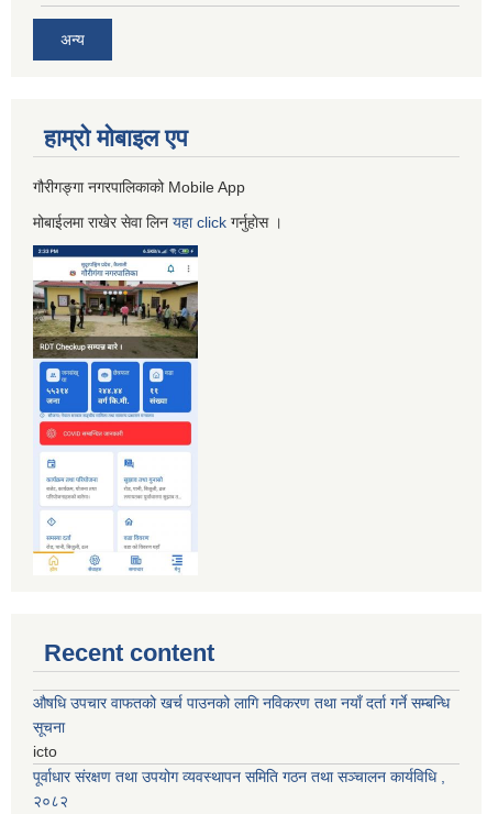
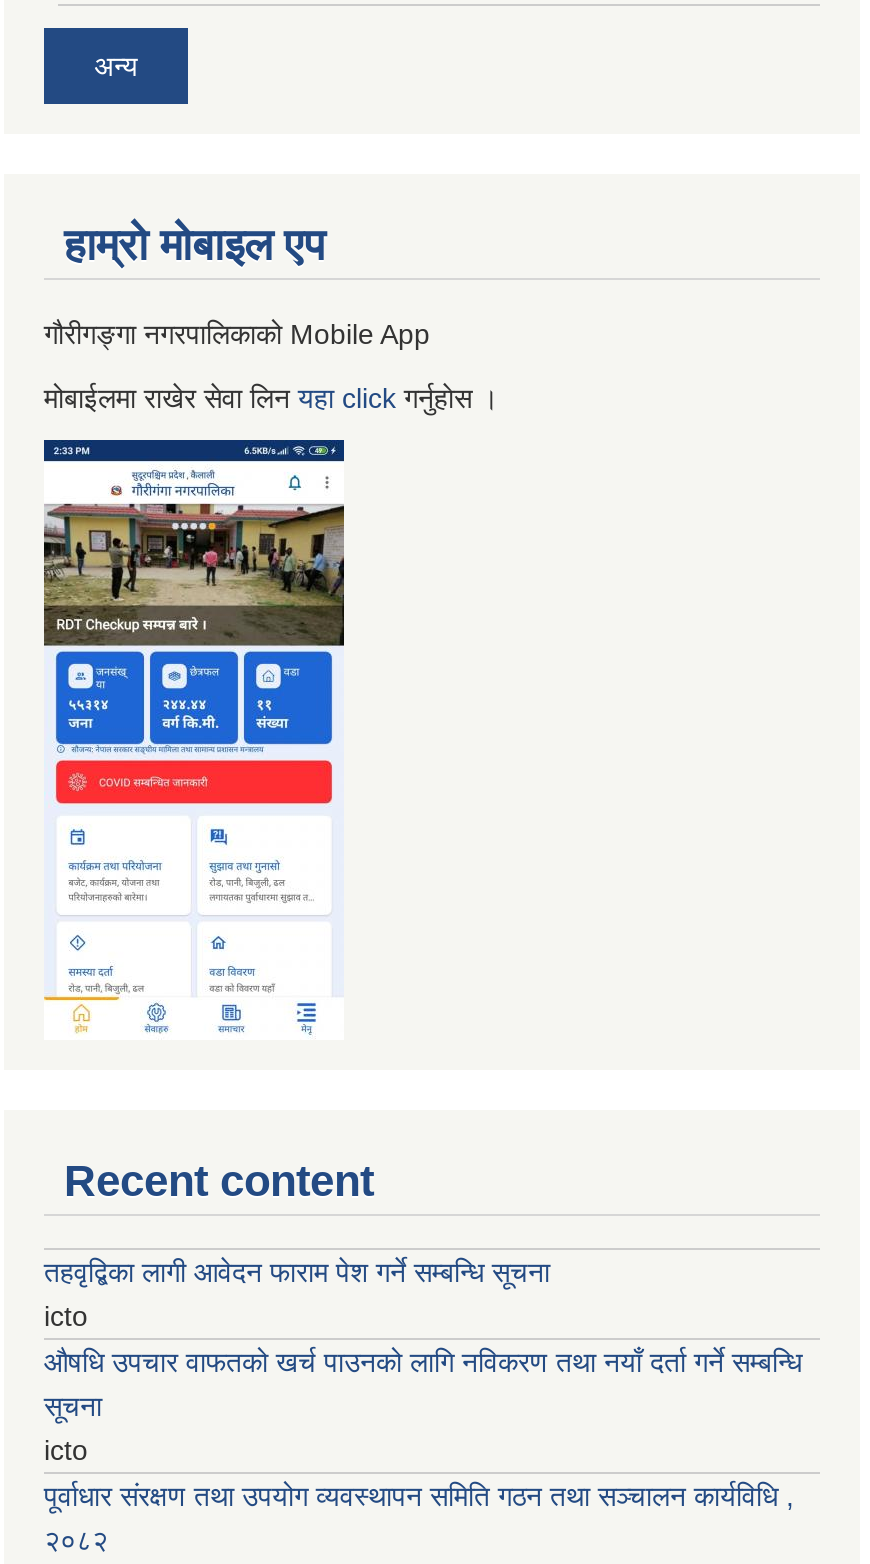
none -> [44,1256,550,1332] तहवृद्बिका लागी आवेदन फाराम पेश गर्ने सम्बन्धि सूचना | icto

